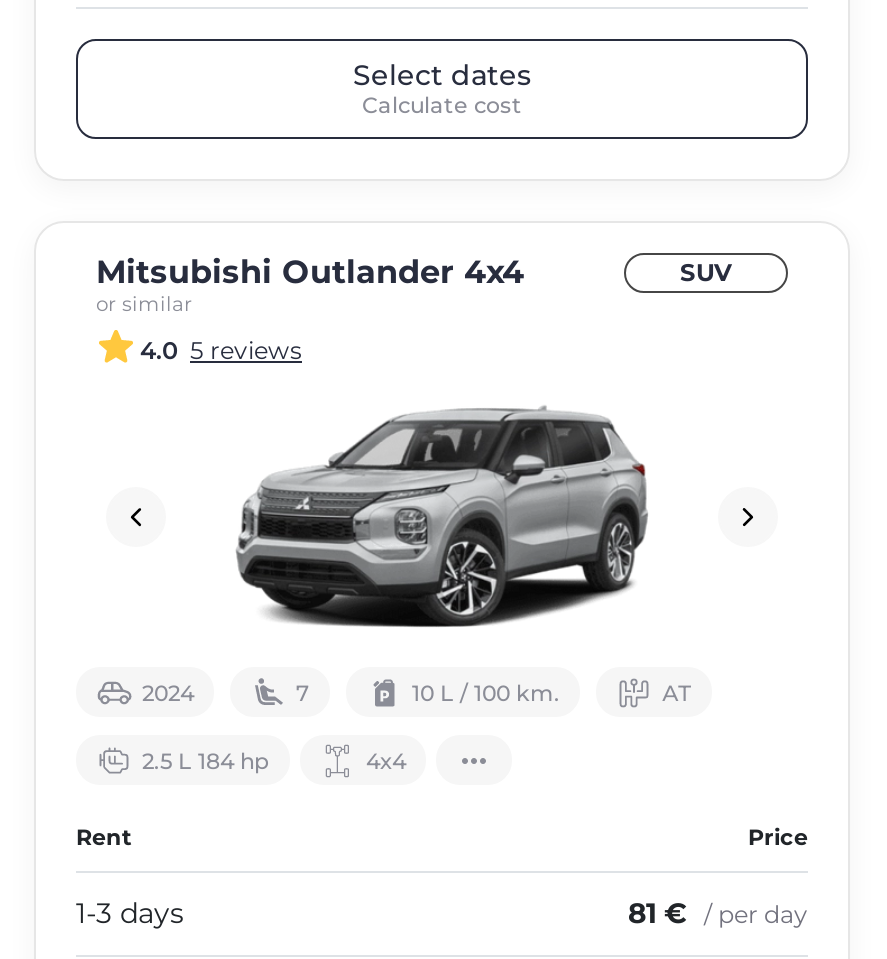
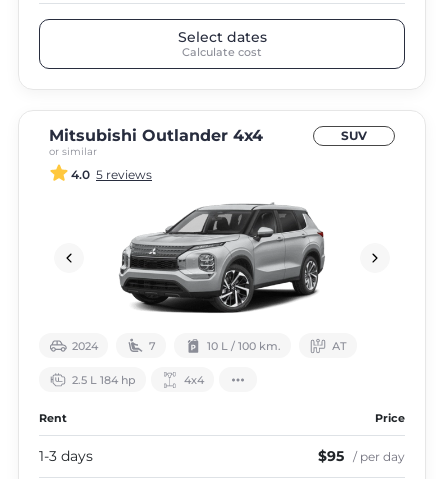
[628,895,808,931] 81 € / per day -> [318,447,405,465] $95 / per day

